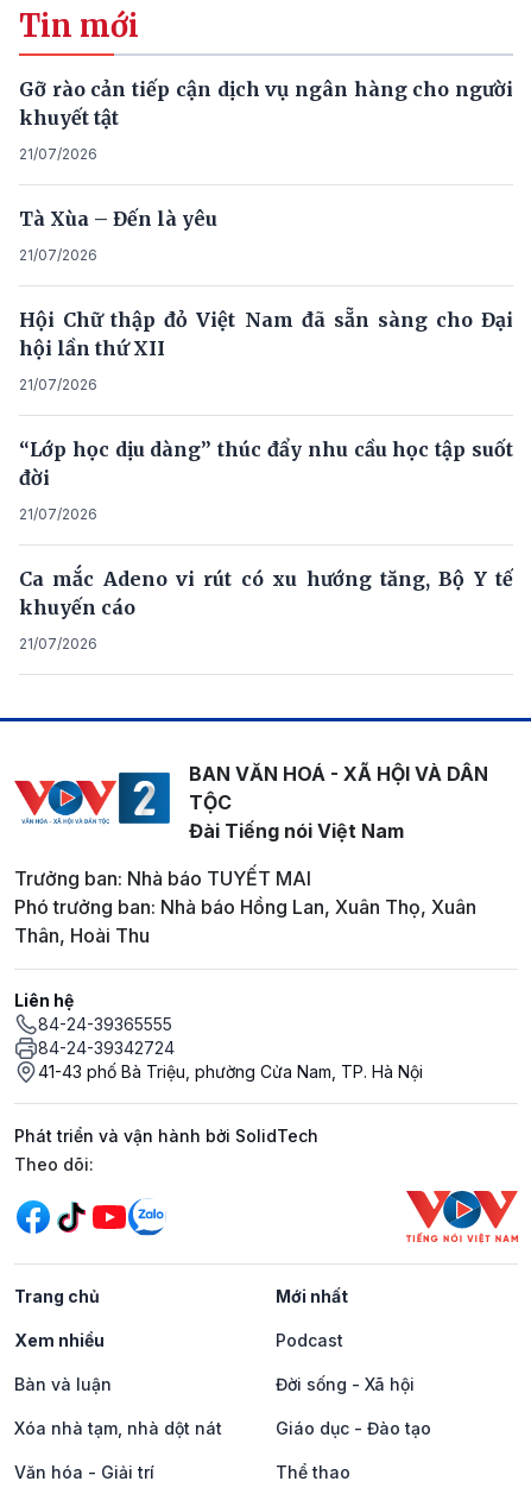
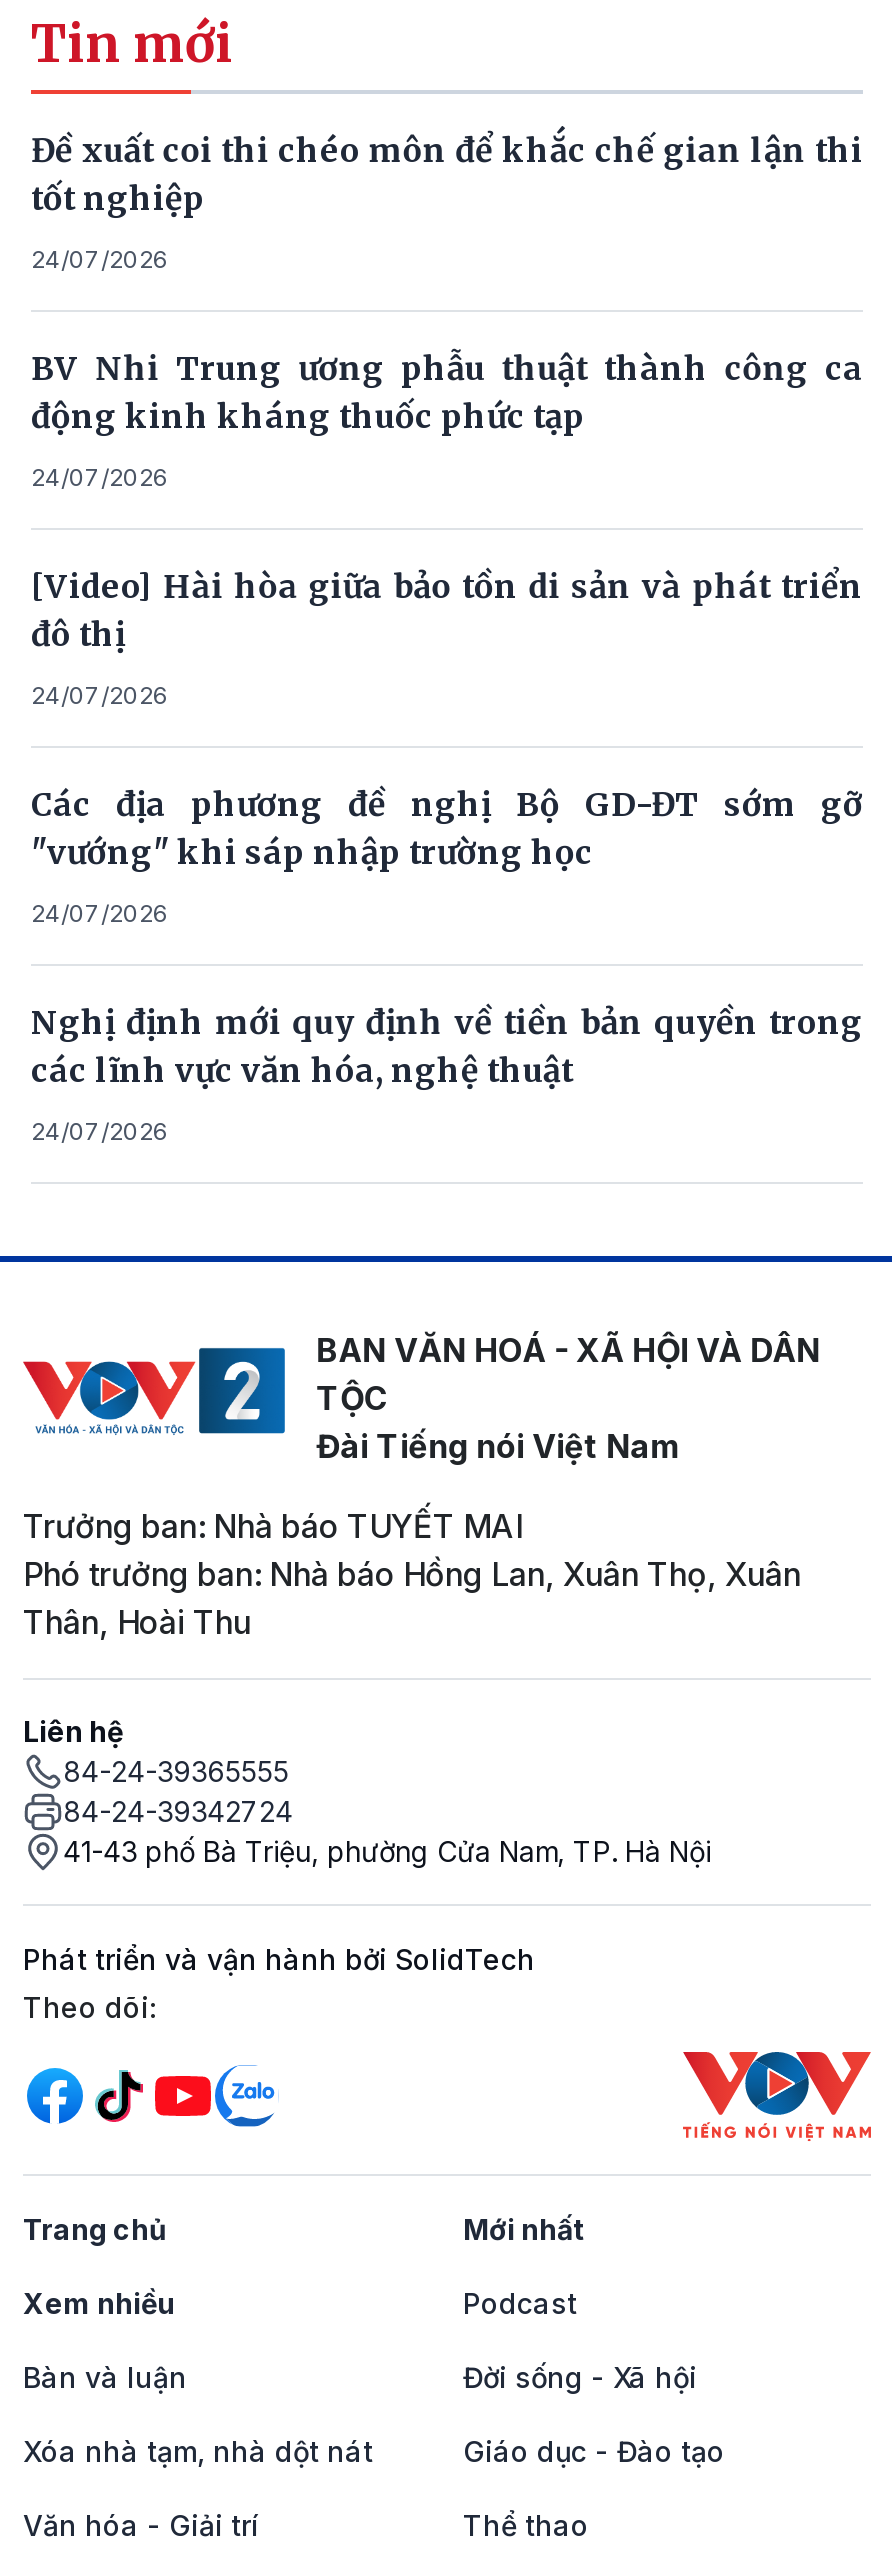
[19,77,513,129] Gỡ rào cản tiếp cận dịch vụ ngân hàng cho người | khuyết tật -> [31,130,863,218] Đề xuất coi thi chéo môn để khắc chế gian lận thi | tốt nghiệp
[19,145,97,163] 21/07/2026 -> [31,244,169,274] 24/07/2026
[19,207,217,230] Tà Xùa – Đến là yêu -> [31,348,863,436] BV Nhi Trung ương phẫu thuật thành công ca | động kinh kháng thuốc phức tạp
[19,246,97,264] 21/07/2026 -> [31,462,169,492] 24/07/2026
[19,308,513,360] Hội Chữ thập đỏ Việt Nam đã sẵn sàng cho Đại | hội lần thứ XII -> [31,566,863,654] [Video] Hài hòa giữa bảo tồn di sản và phát triển | đô thị
[19,375,97,393] 21/07/2026 -> [31,680,169,710] 24/07/2026
[19,437,513,489] “Lớp học dịu dàng” thúc đẩy nhu cầu học tập suốt | đời -> [31,784,863,872] Các địa phương đề nghị Bộ GD-ĐT sớm gỡ | "vướng" khi sáp nhập trường học
[19,505,97,523] 21/07/2026 -> [31,898,169,928] 24/07/2026
[19,567,513,619] Ca mắc Adeno vi rút có xu hướng tăng, Bộ Y tế | khuyến cáo -> [31,1002,863,1090] Nghị định mới quy định về tiền bản quyền trong | các lĩnh vực văn hóa, nghệ thuật
[19,634,97,652] 21/07/2026 -> [31,1116,169,1146] 24/07/2026

